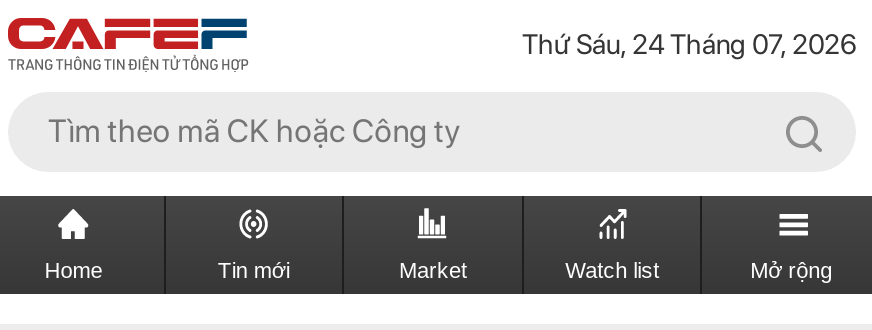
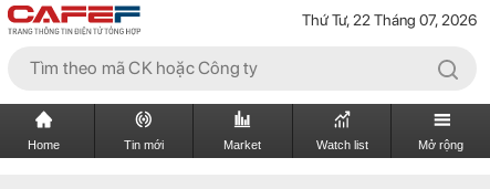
[522,28,856,60] Thứ Sáu, 24 Tháng 07, 2026 -> [302,11,477,29] Thứ Tư, 22 Tháng 07, 2026

